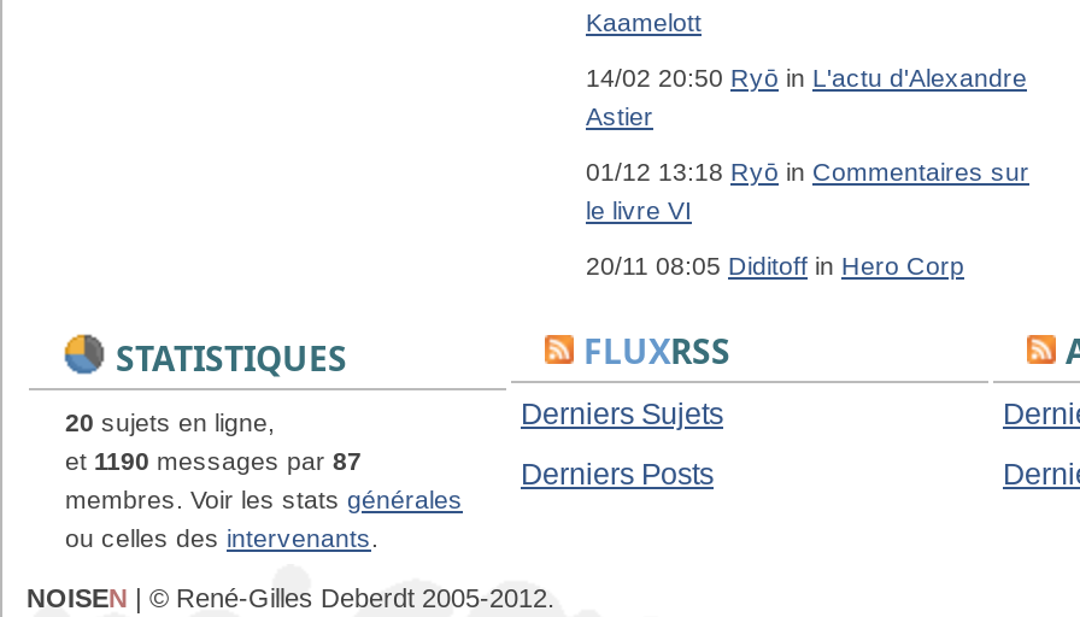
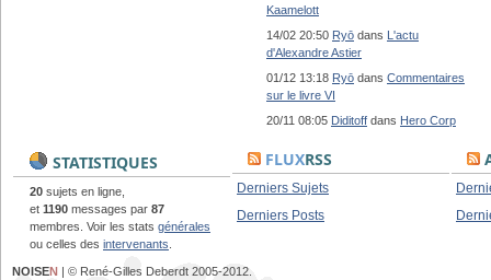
[586,63,1027,130] 14/02 20:50 Ryō in L'actu d'Alexandre | Astier -> [266,28,419,59] 14/02 20:50 Ryō dans L'actu | d'Alexandre Astier
[586,157,1029,224] 01/12 13:18 Ryō in Commentaires sur | le livre VI -> [266,71,465,102] 01/12 13:18 Ryō dans Commentaires | sur le livre VI
[586,251,964,280] 20/11 08:05 Diditoff in Hero Corp -> [266,114,456,127] 20/11 08:05 Diditoff dans Hero Corp

